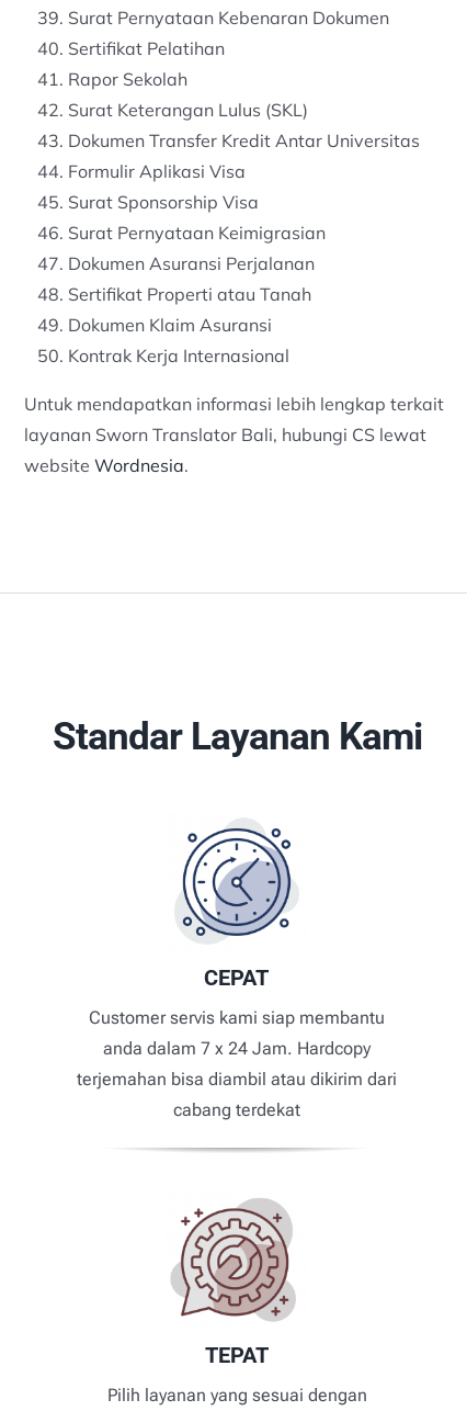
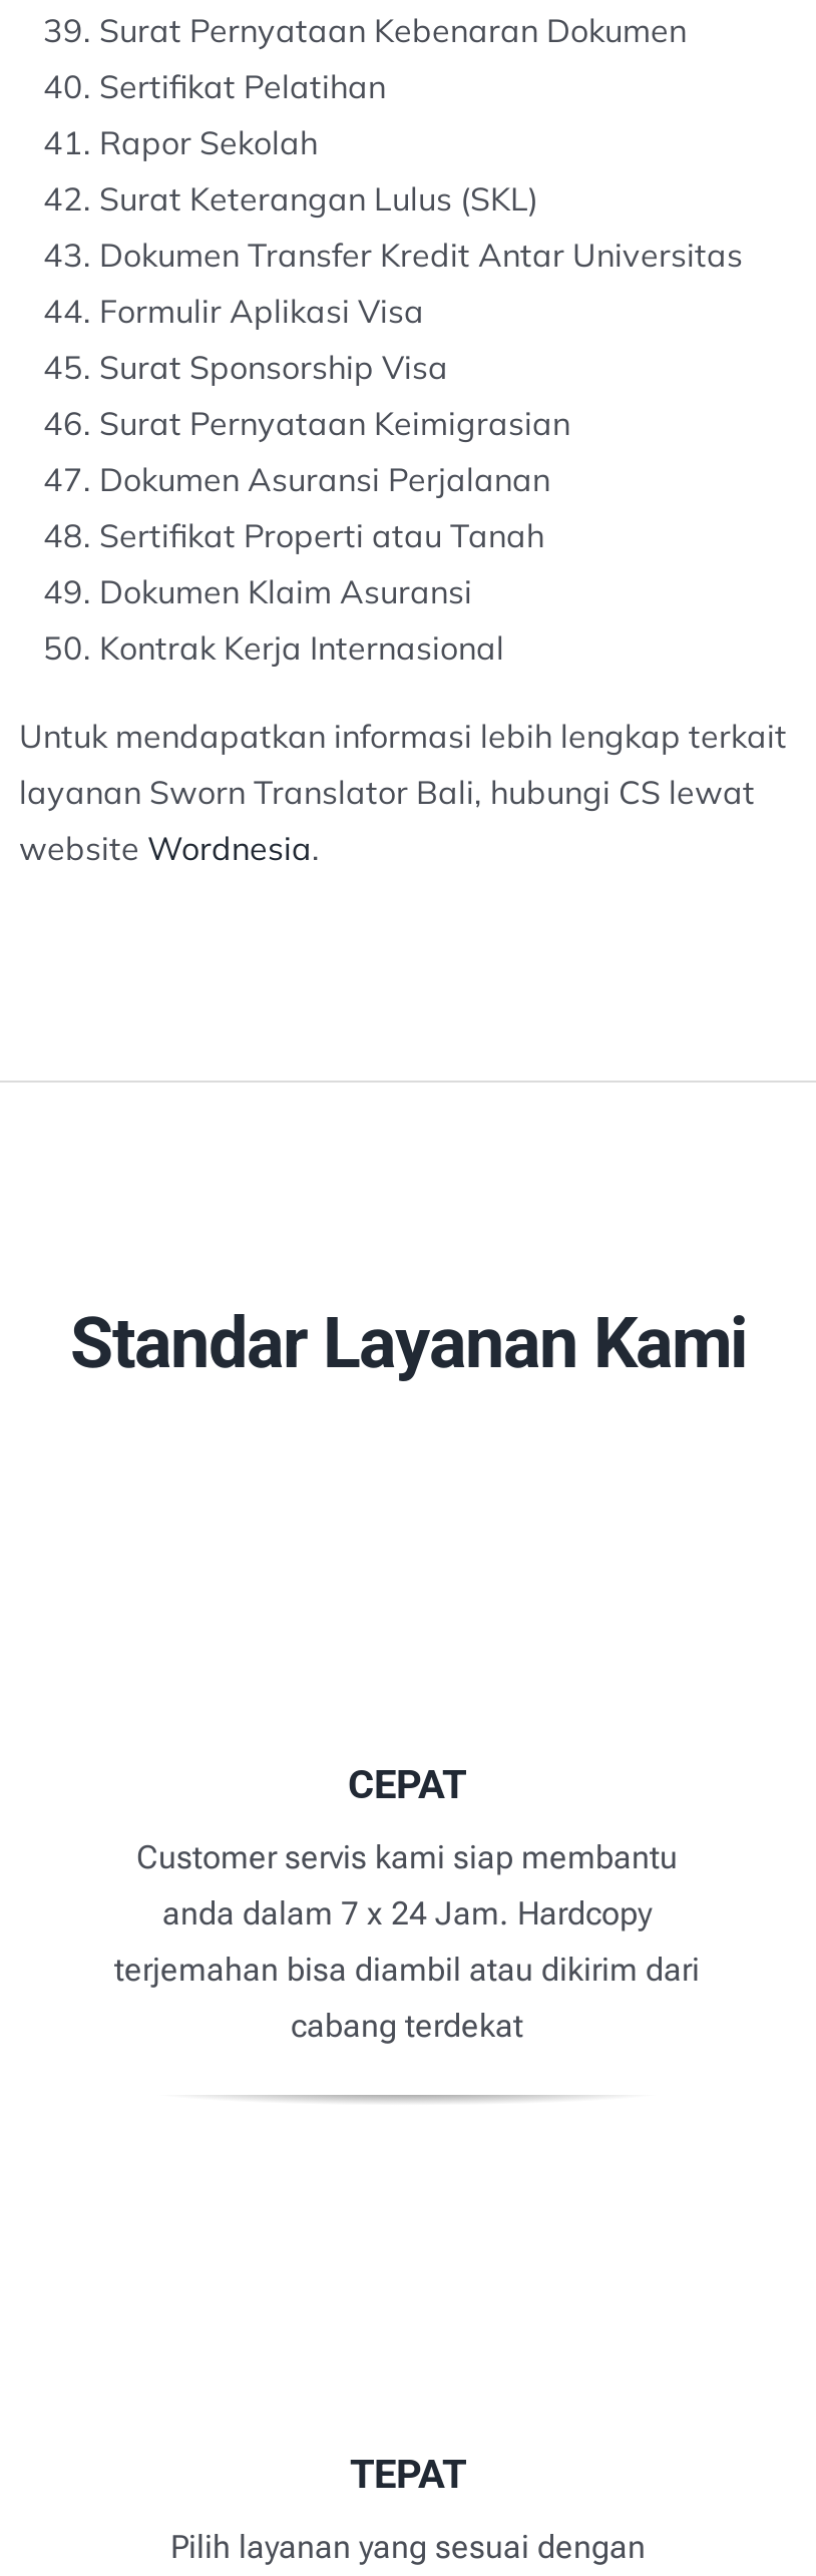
[175,819,298,944] [image] -> none
[170,1198,296,1322] [image] -> none

